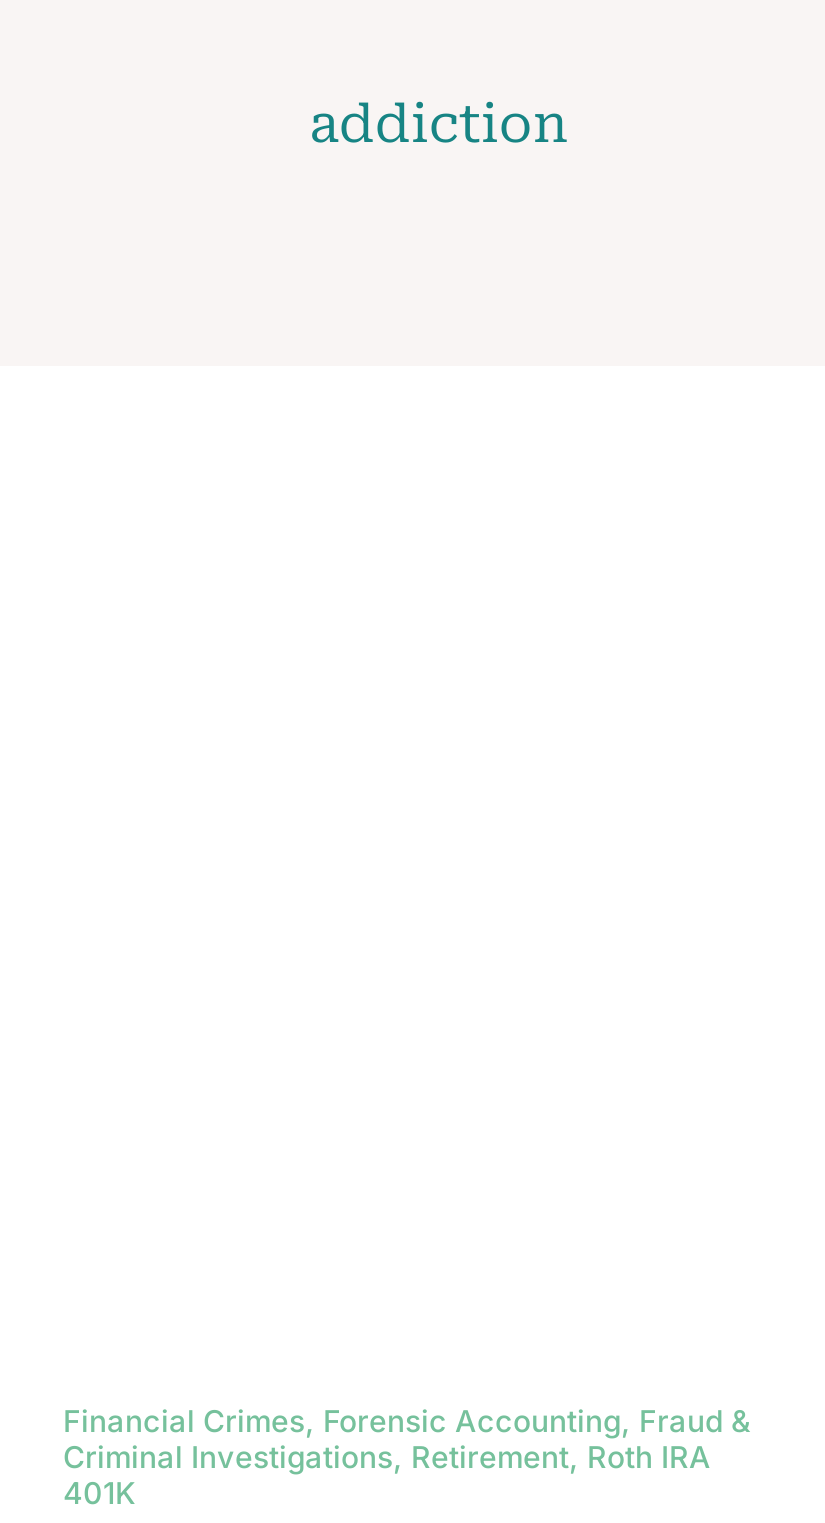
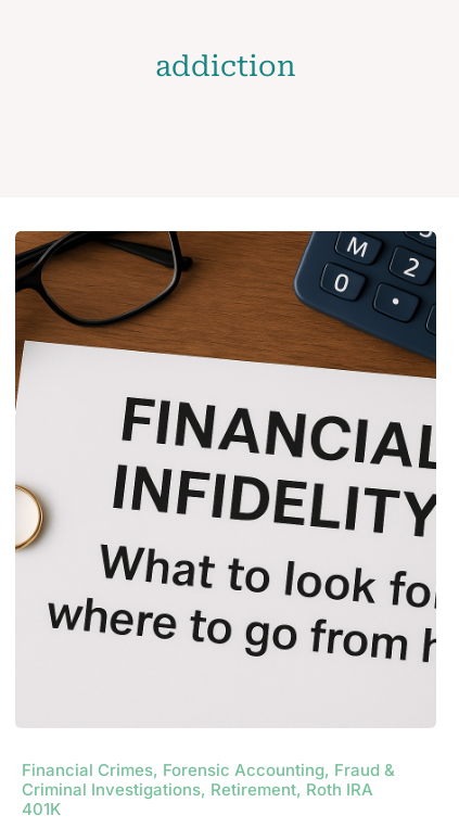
none -> [14,230,437,727] [image]

